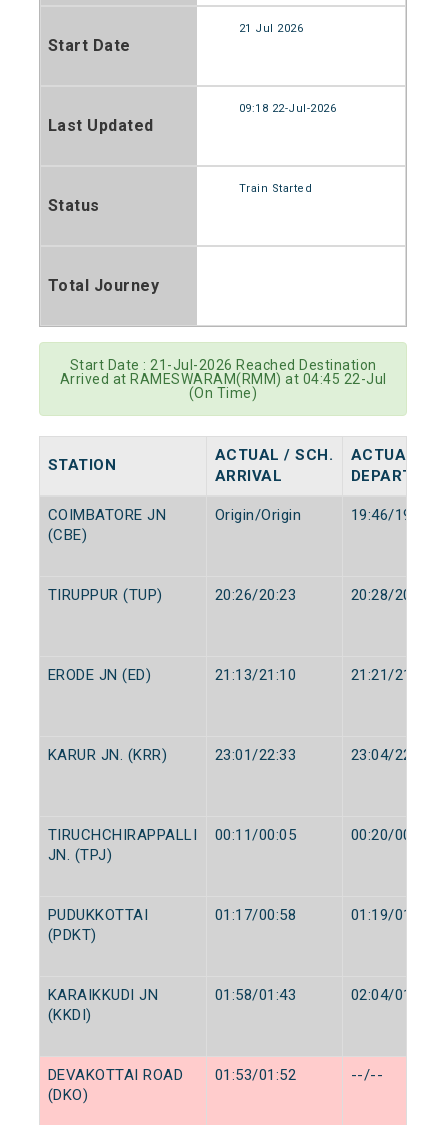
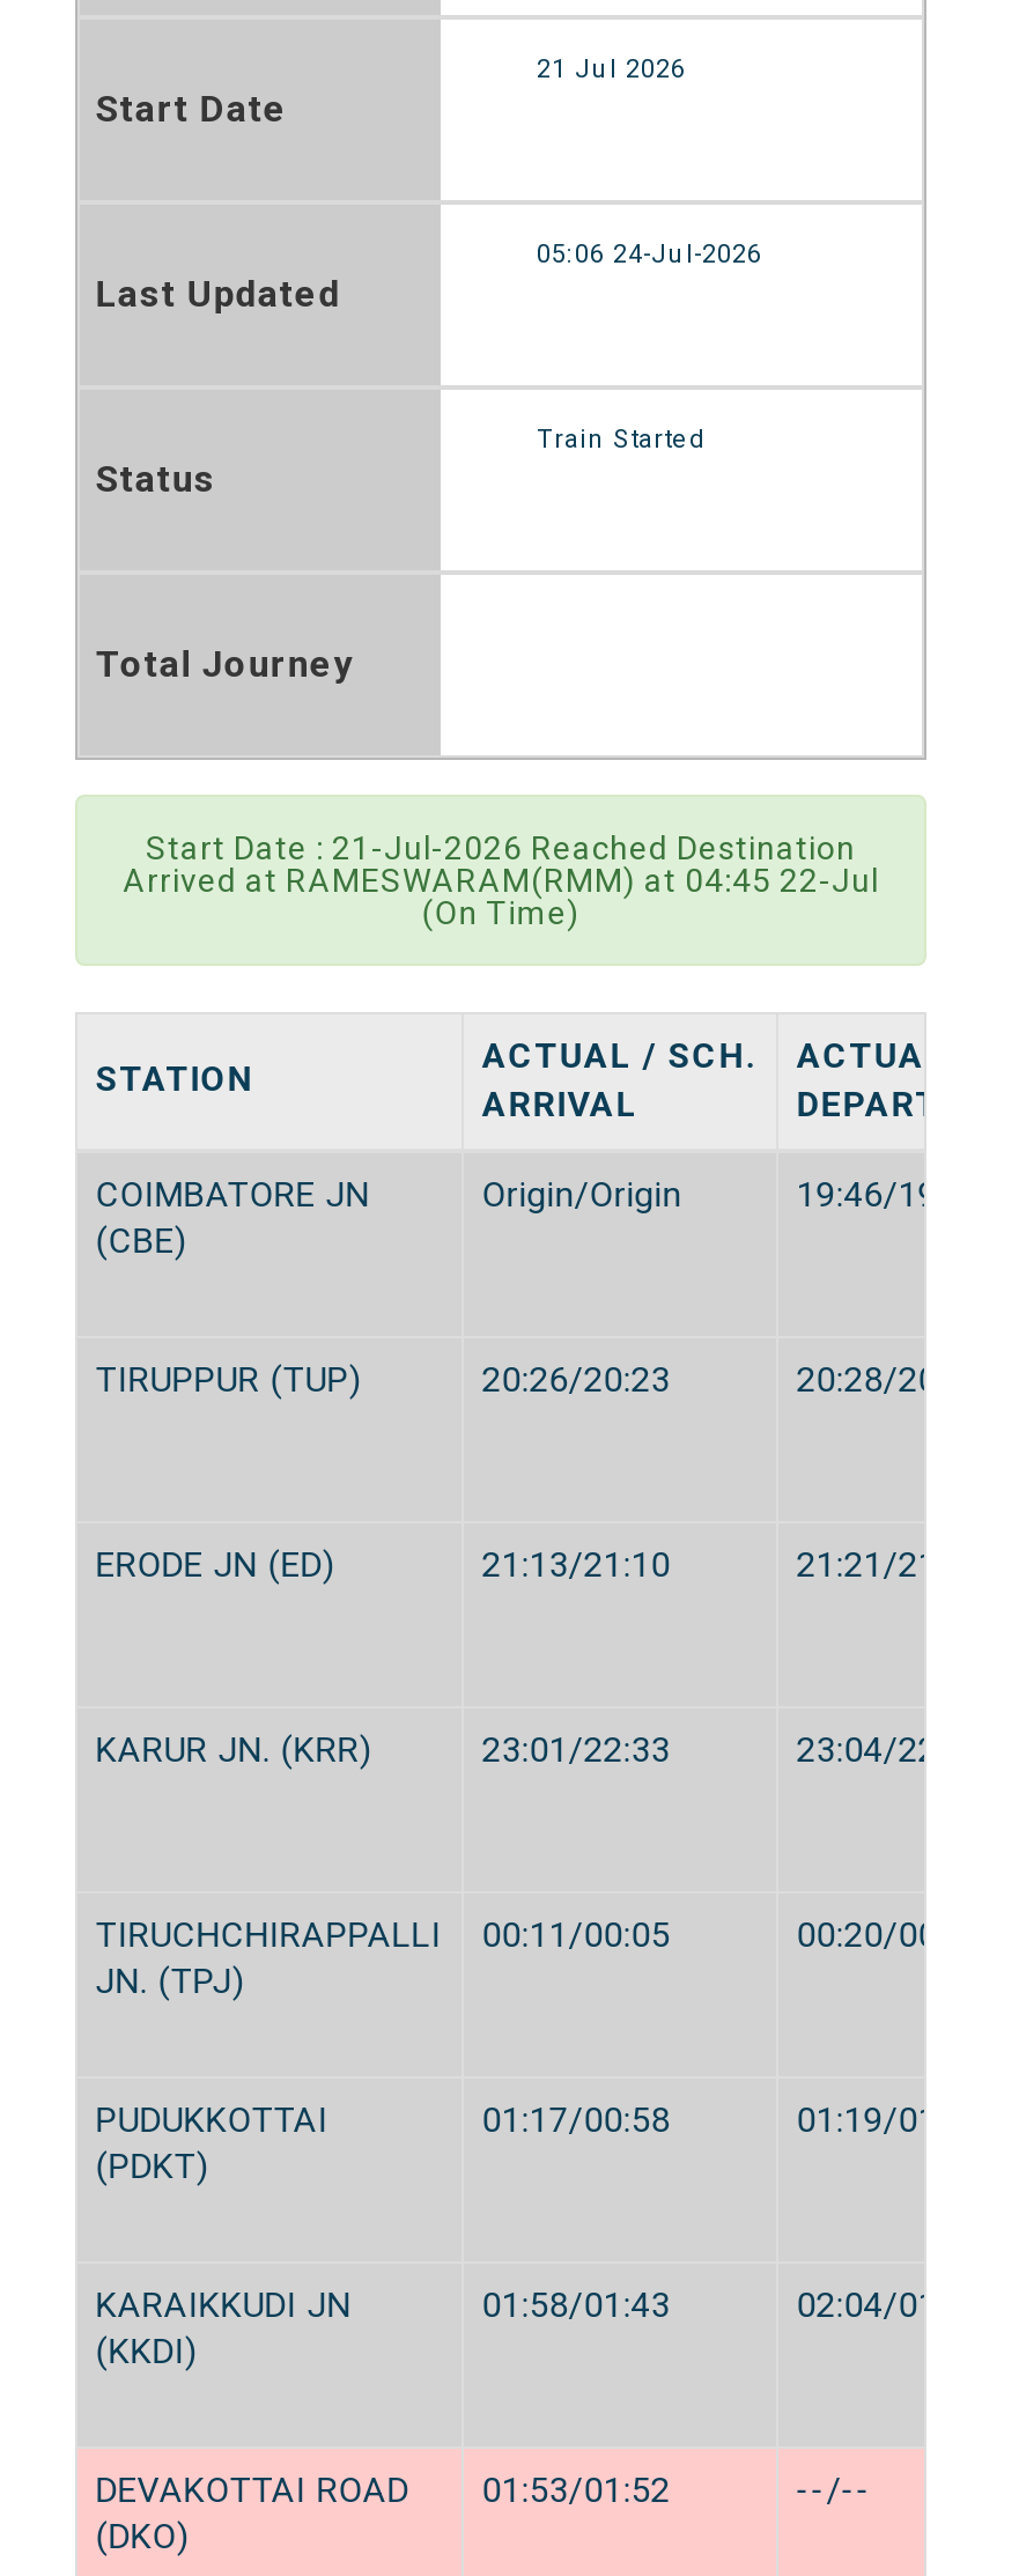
[238,102,336,115] 09:18 22-Jul-2026 -> [537,240,762,270] 05:06 24-Jul-2026

